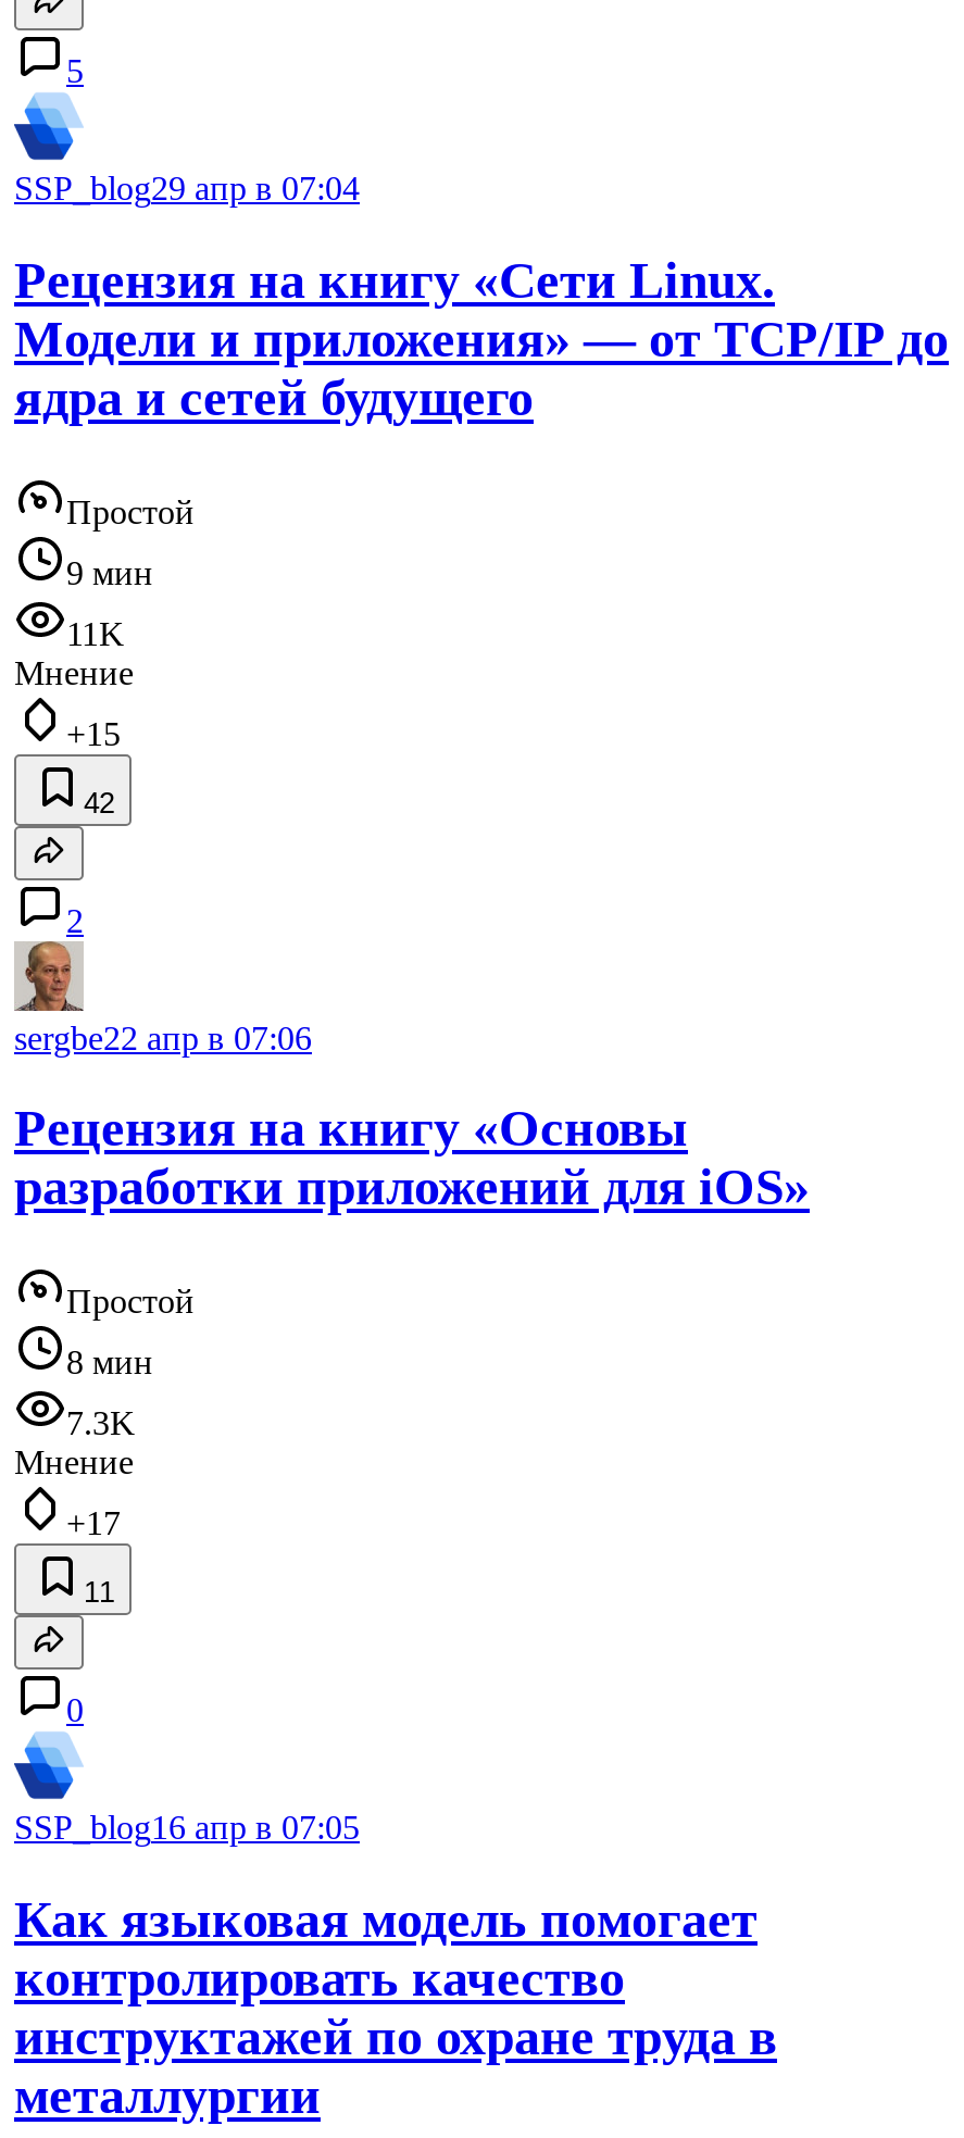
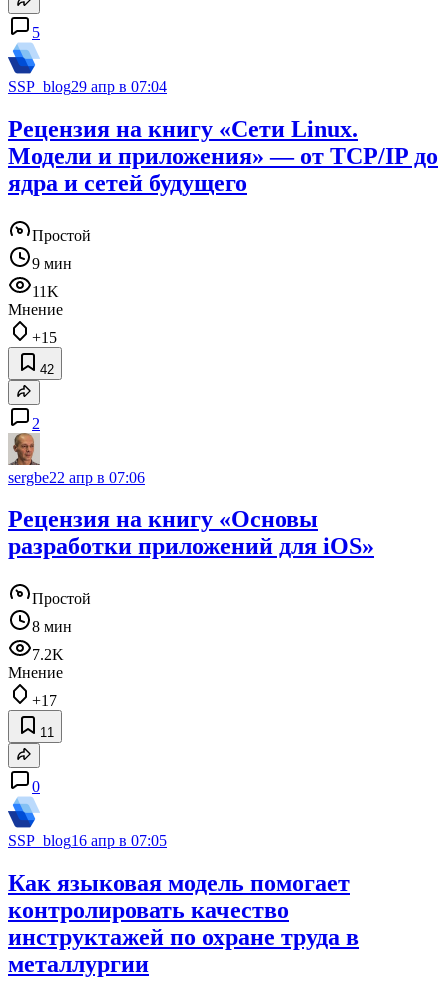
[66,1405,136,1442] 7.3K -> [32,646,64,663] 7.2K

